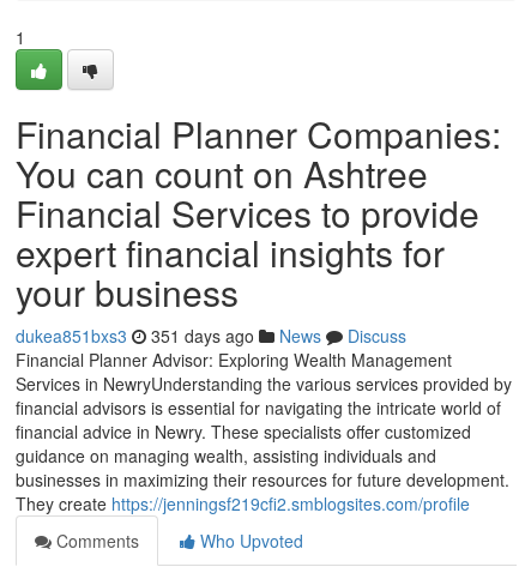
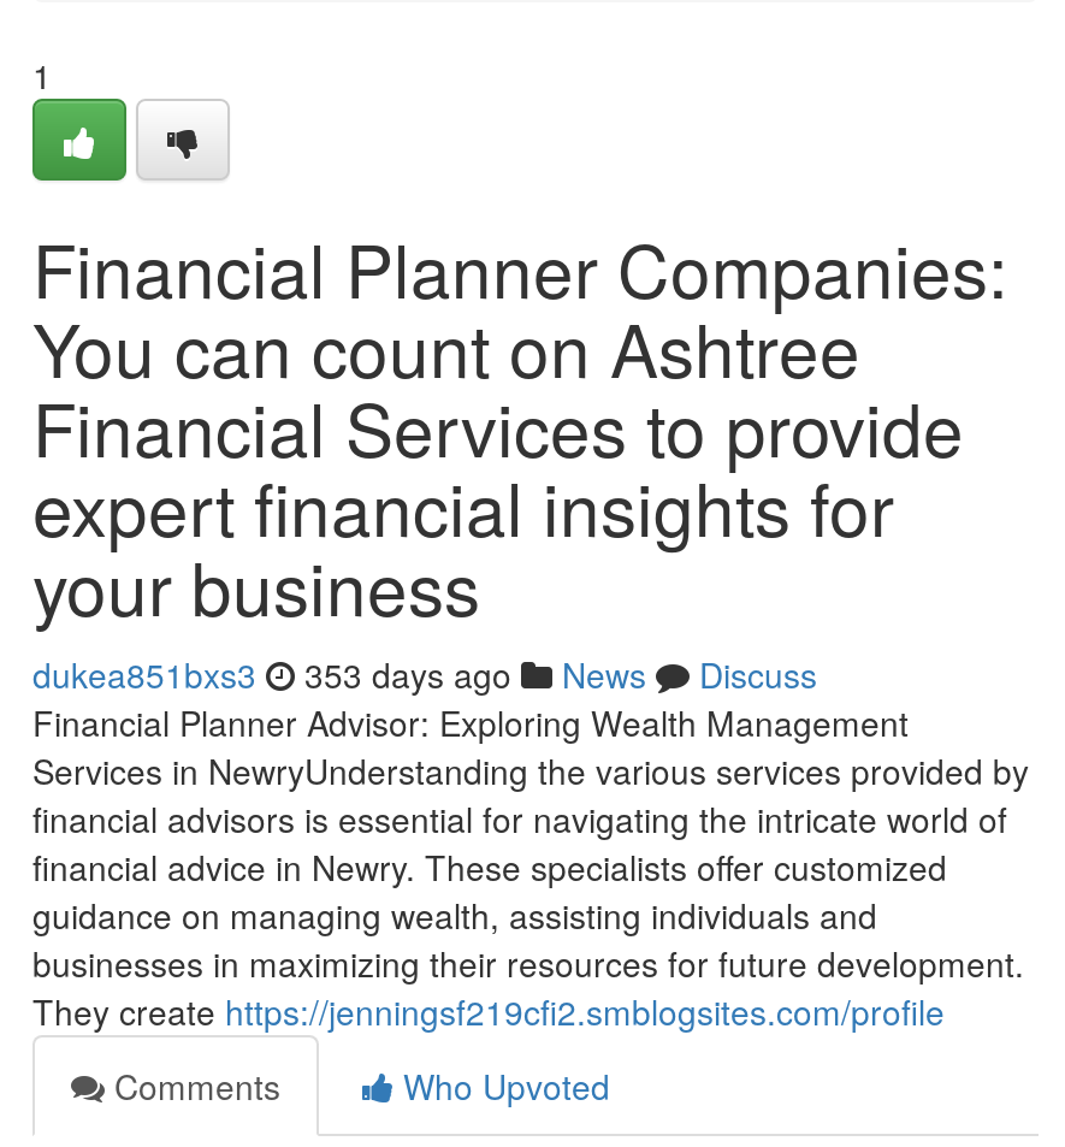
[16,324,406,348] dukea851bxs3 351 days ago News Discuss -> [32,650,817,698] dukea851bxs3 353 days ago News Discuss

